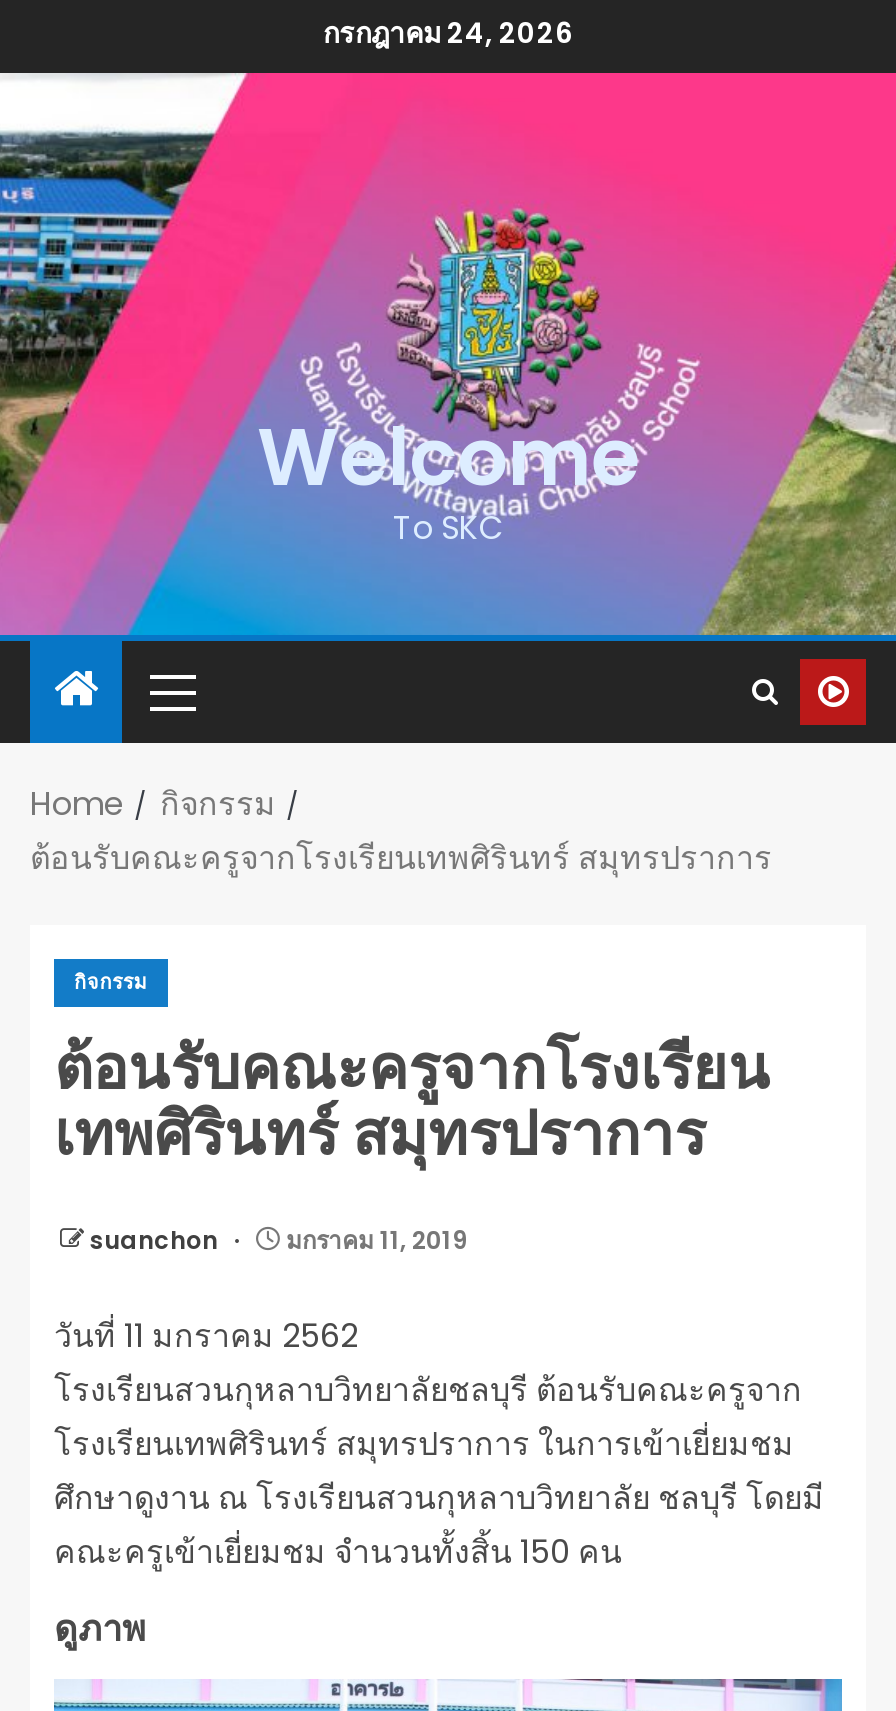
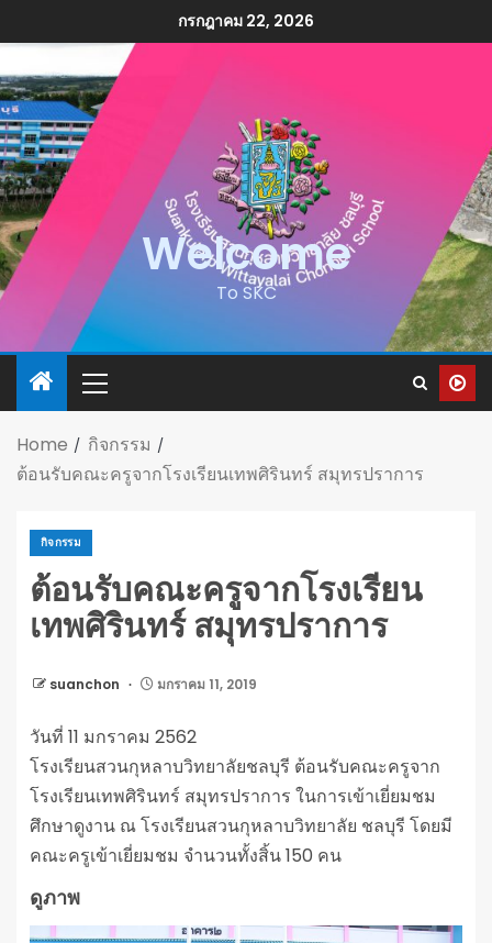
[323,13,573,53] กรกฎาคม 24, 2026 -> [178,10,314,32] กรกฎาคม 22, 2026

